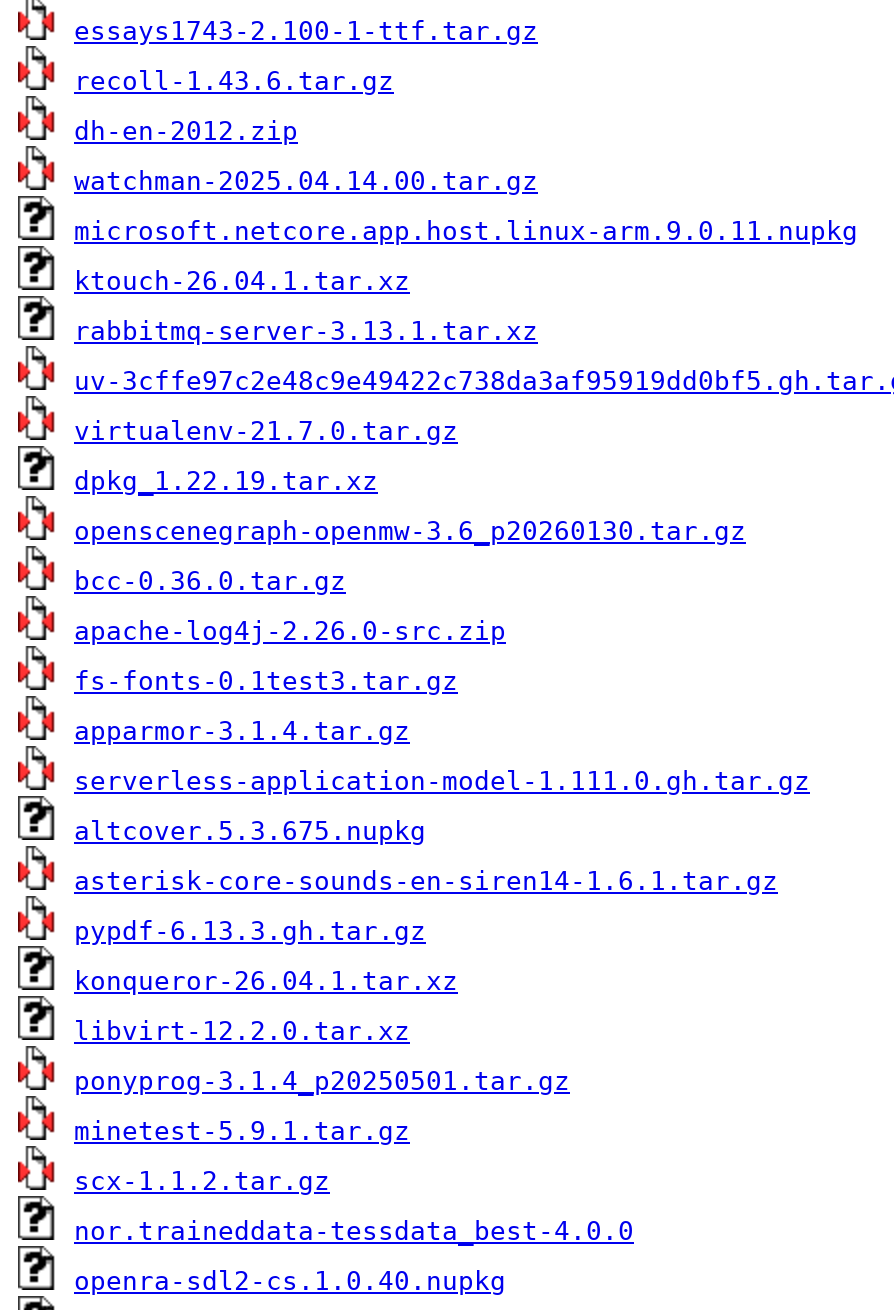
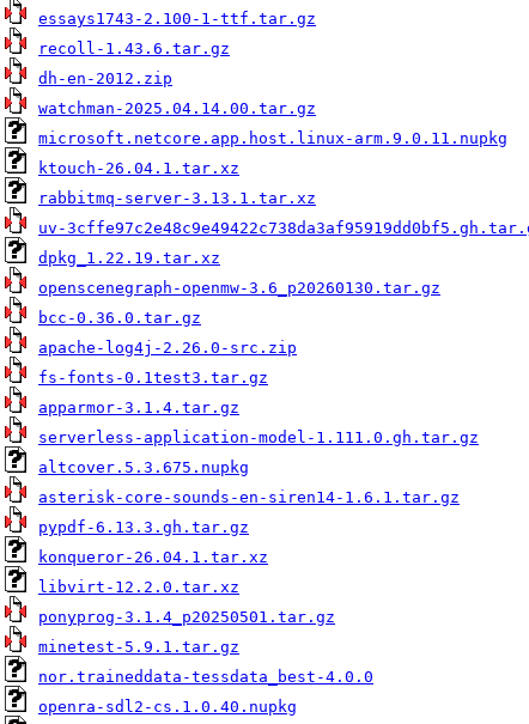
[74,416,458,446] virtualenv-21.7.0.tar.gz -> none
[74,1166,330,1196] scx-1.1.2.tar.gz -> none

